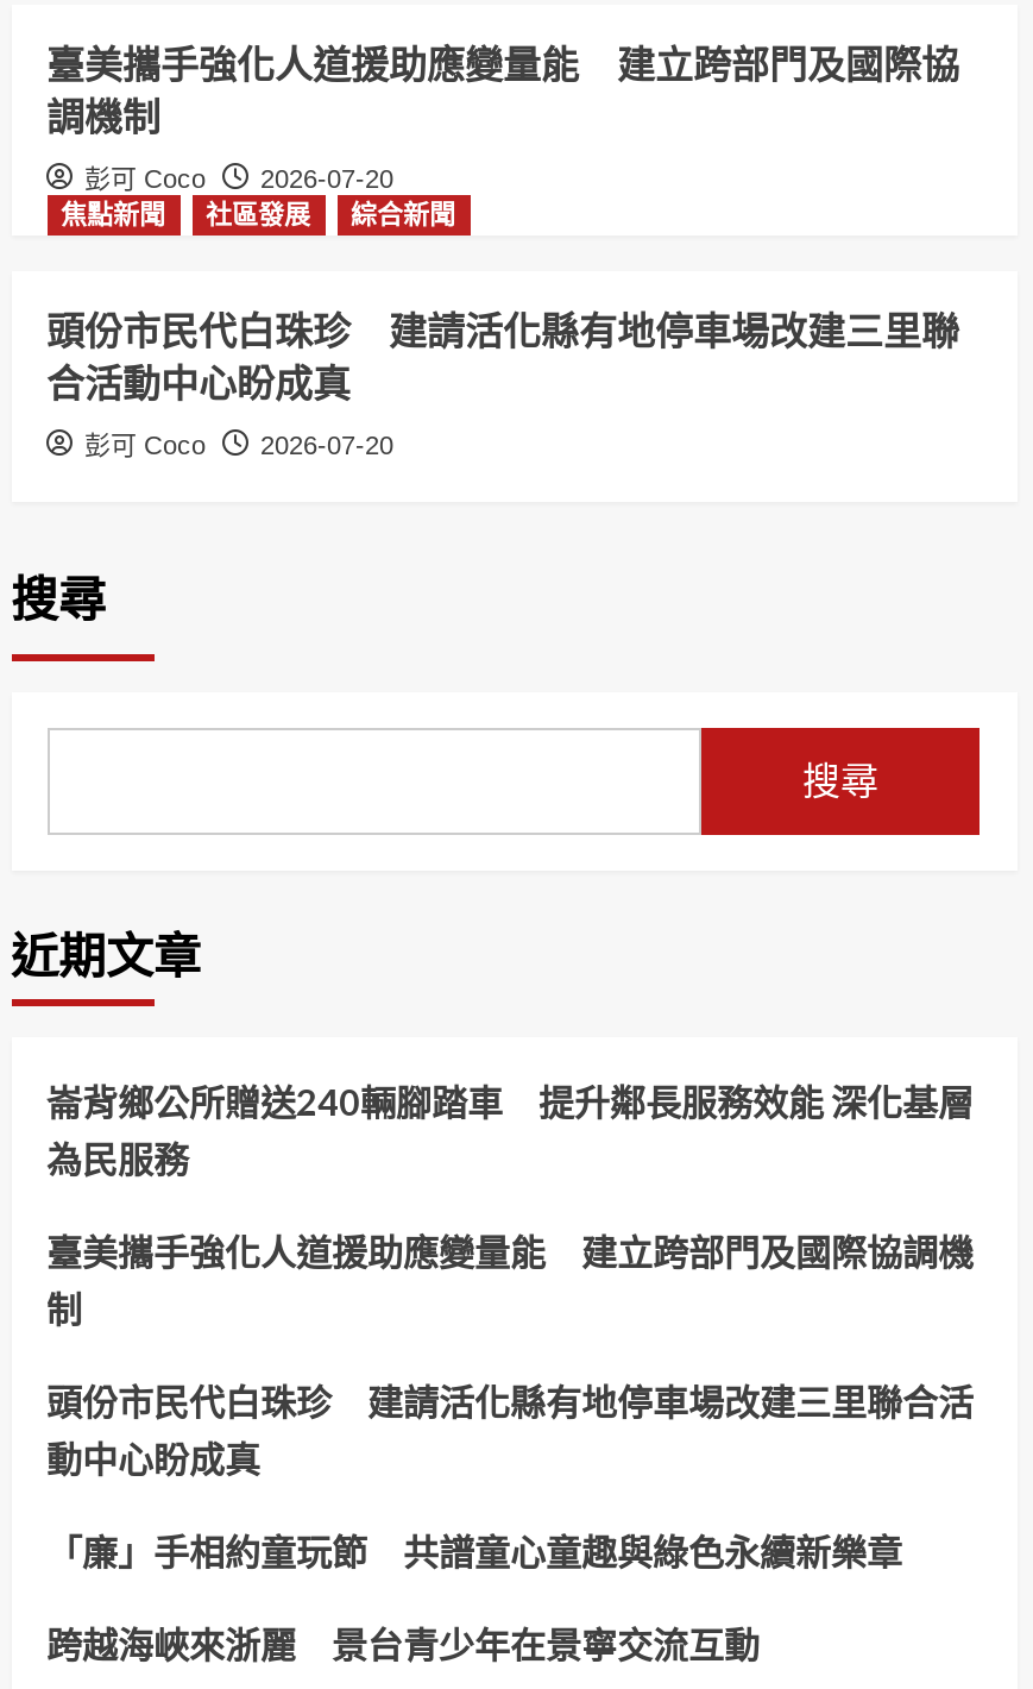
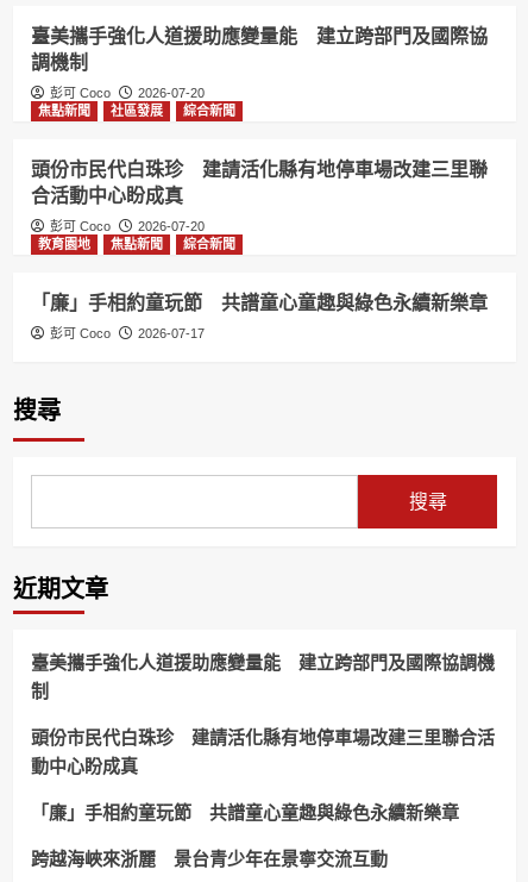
none -> [30,237,487,340] 教育園地 | 焦點新聞 | 綜合新聞 | 「廉」手相約童玩節 共譜童心童趣與綠色永續新樂章 | 彭可 Coco | 2026-07-17
moved [11,572,878,981] -> [12,397,447,602]: 搜尋 | 搜尋 | 近期文章
[46,1079,974,1178] 崙背鄉公所贈送240輛腳踏車 提升鄰長服務效能 深化基層 | 為民服務 -> none

